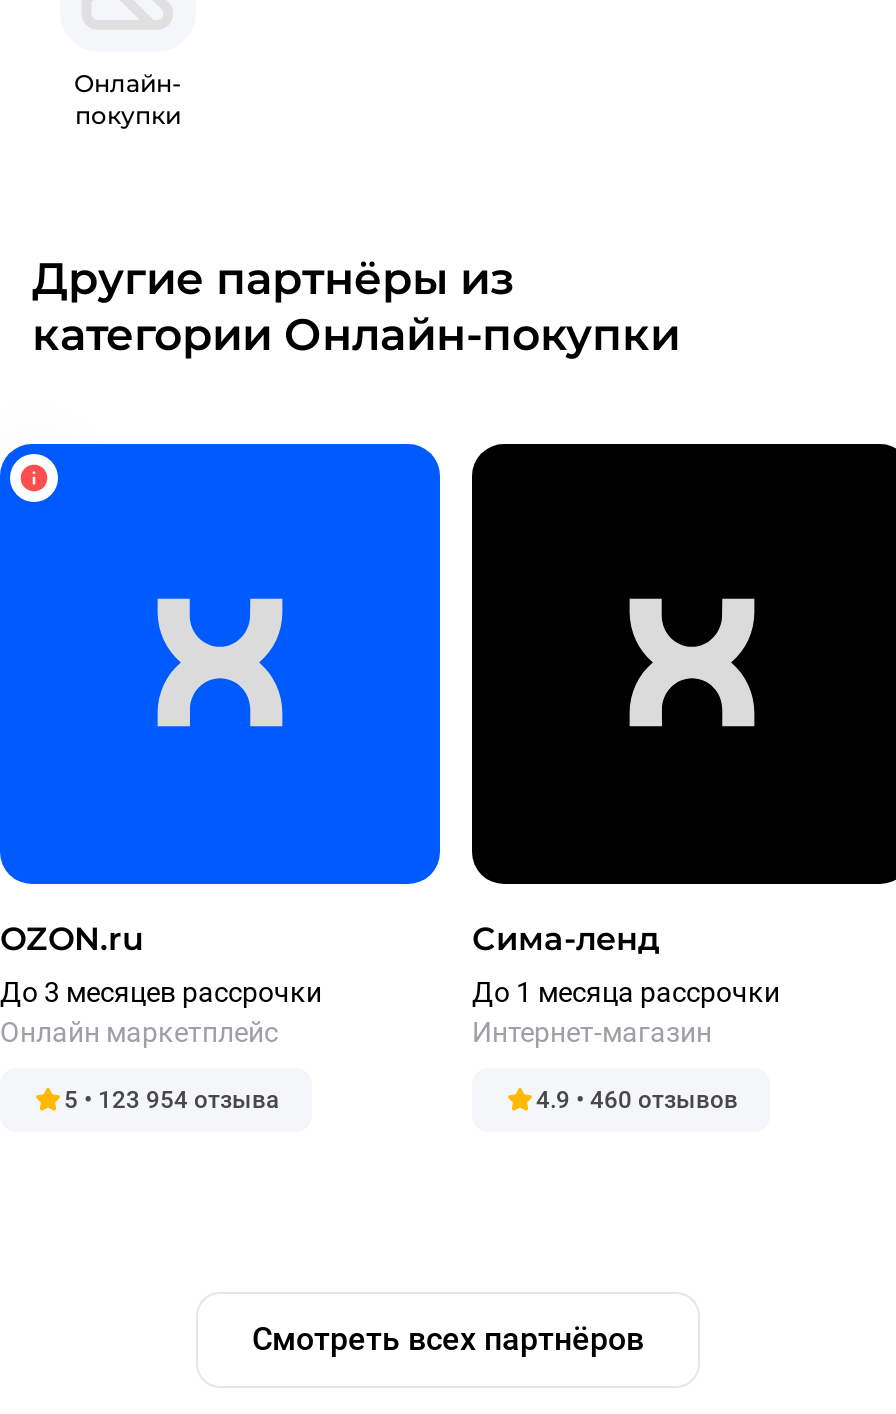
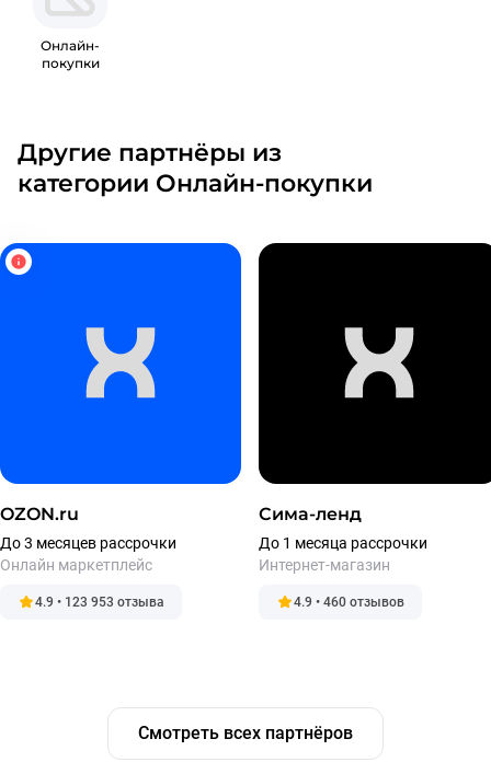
[64,1086,280,1114] 5 • 123 954 отзыва -> [35,594,164,610] 4.9 • 123 953 отзыва

